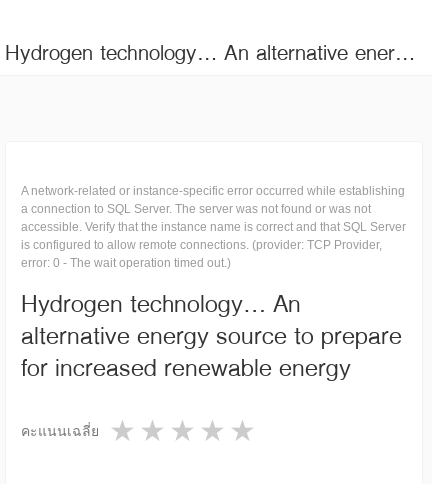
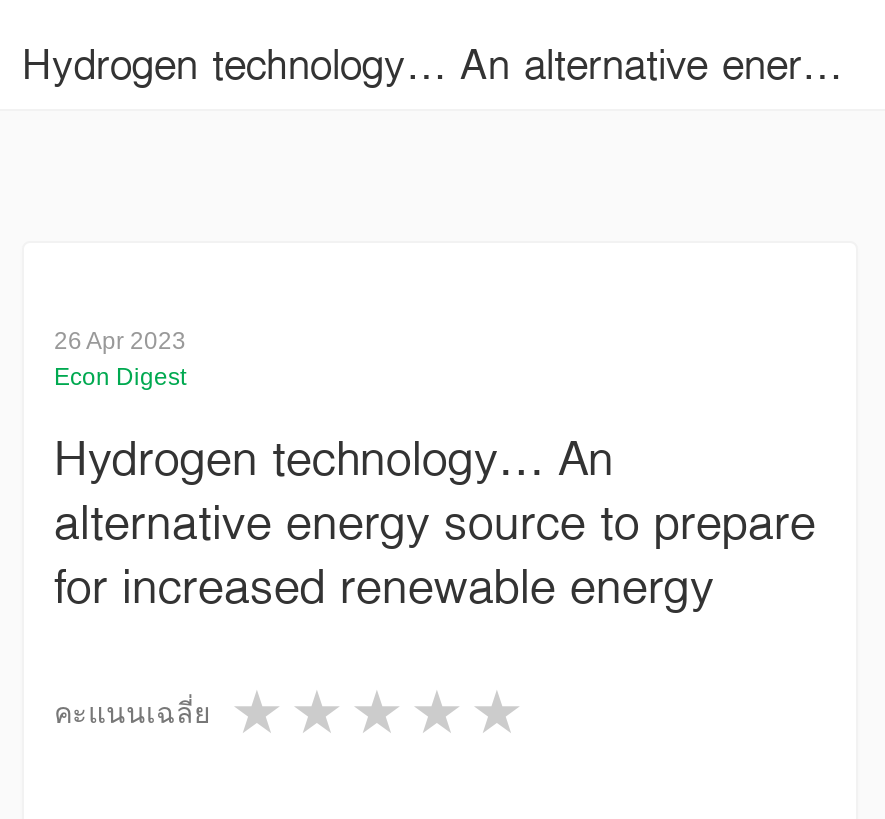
[21,184,406,270] A network-related or instance-specific error occurred while establishing | a connection to SQL Server. The server was not found or was not | accessible. Verify that the instance name is correct and that SQL Server | is configured to allow remote connections. (provider: TCP Provider, | error: 0 - The wait operation timed out.) -> [54,327,186,391] 26 Apr 2023 | Econ Digest

